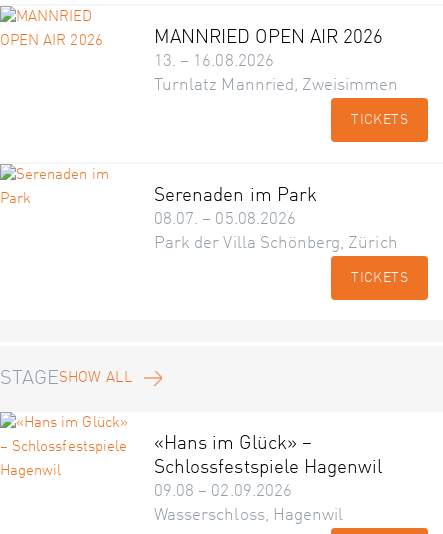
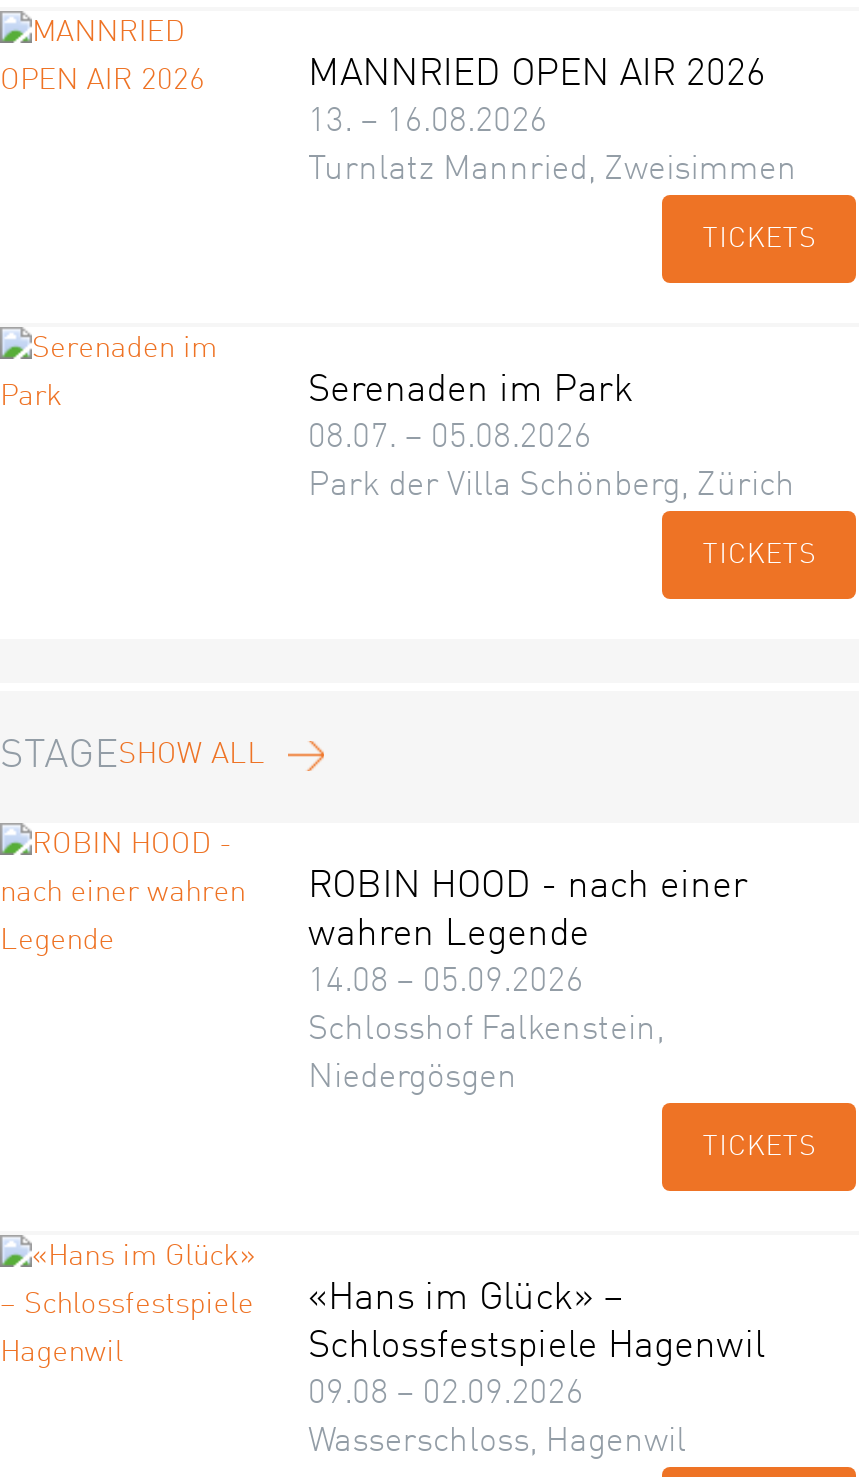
none -> [308,867,816,1161] ROBIN HOOD - nach einer | wahren Legende | 14.08 – 05.09.2026 | Schlosshof Falkenstein, | Niedergösgen | TICKETS

